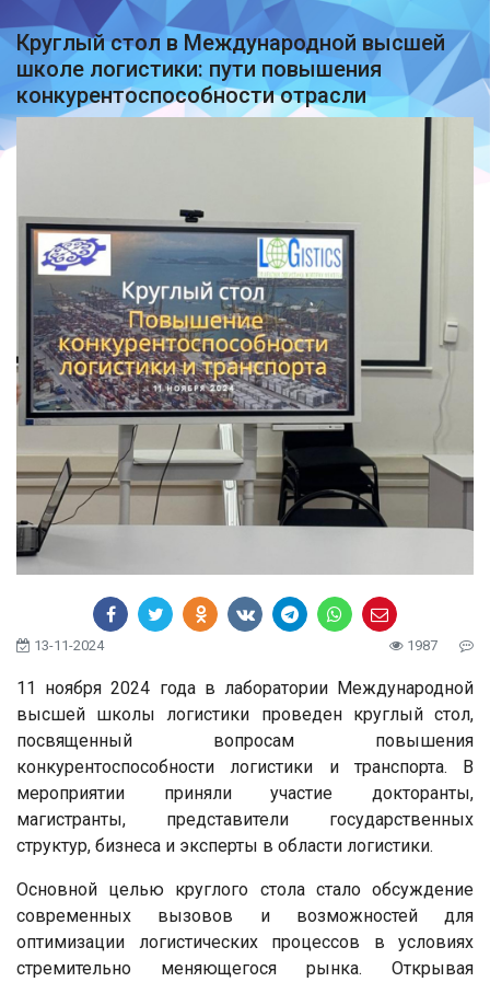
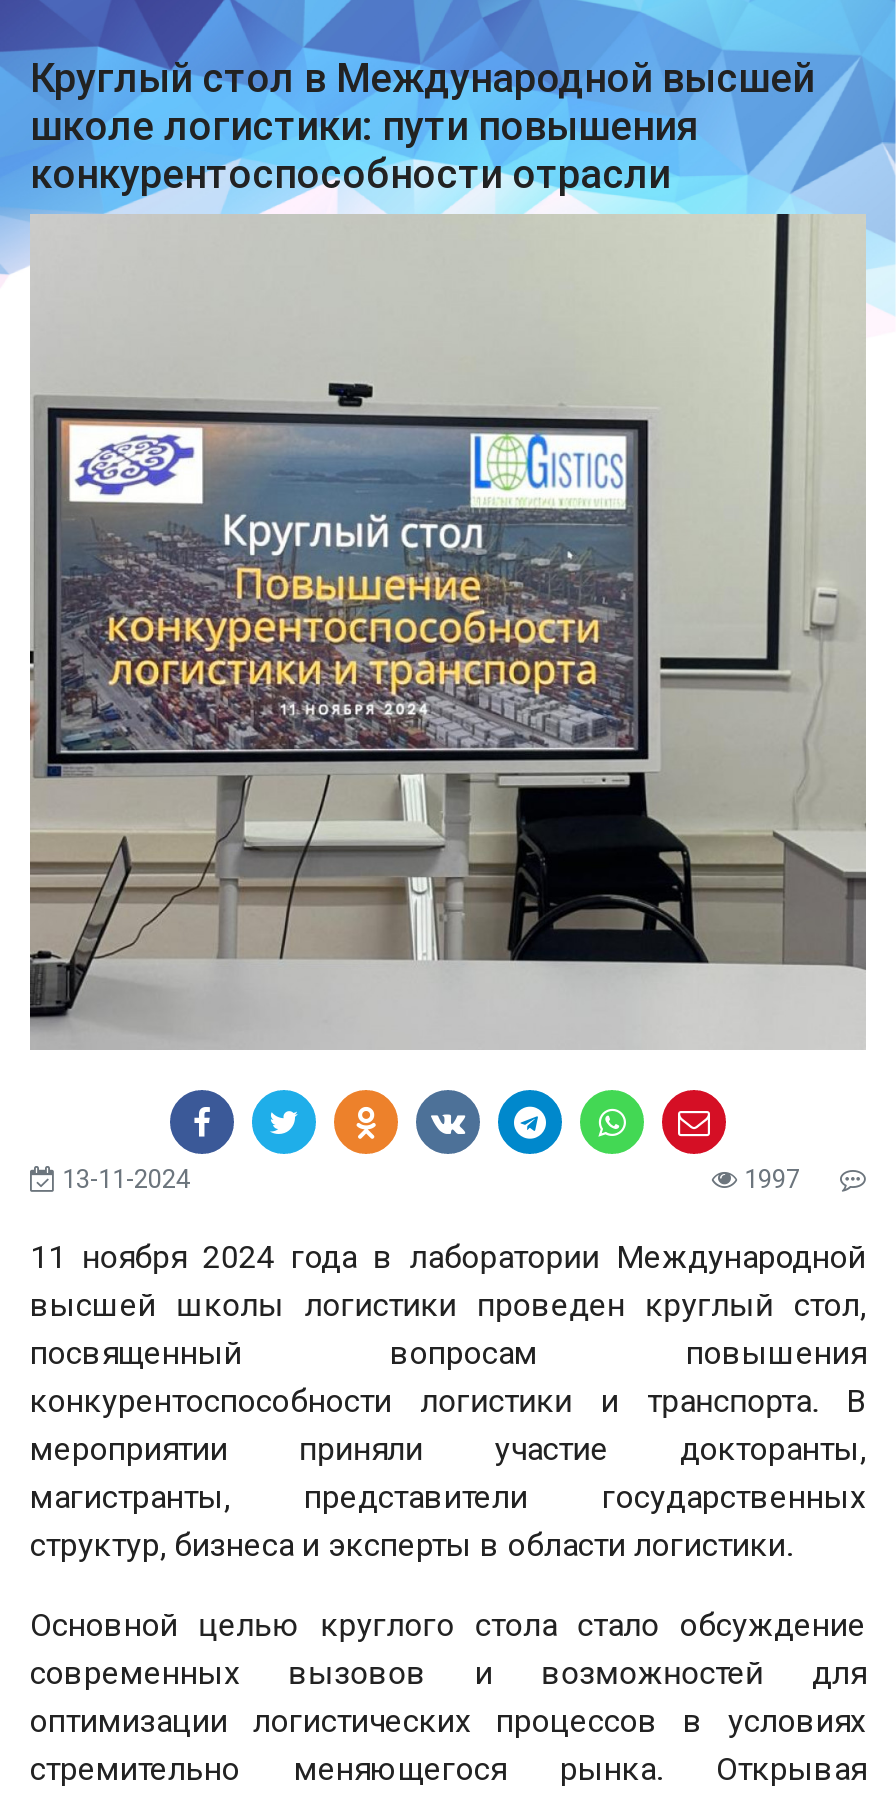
[404,637,437,654] 1987 -> [738,1164,800,1194] 1997

